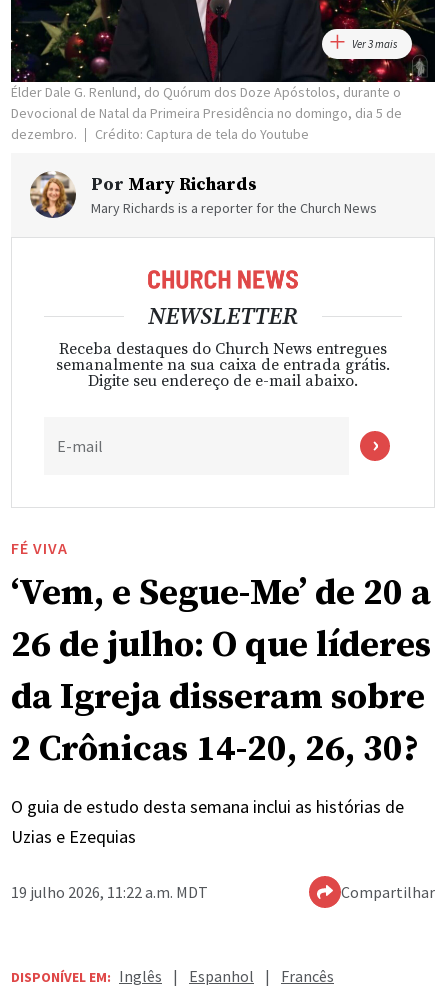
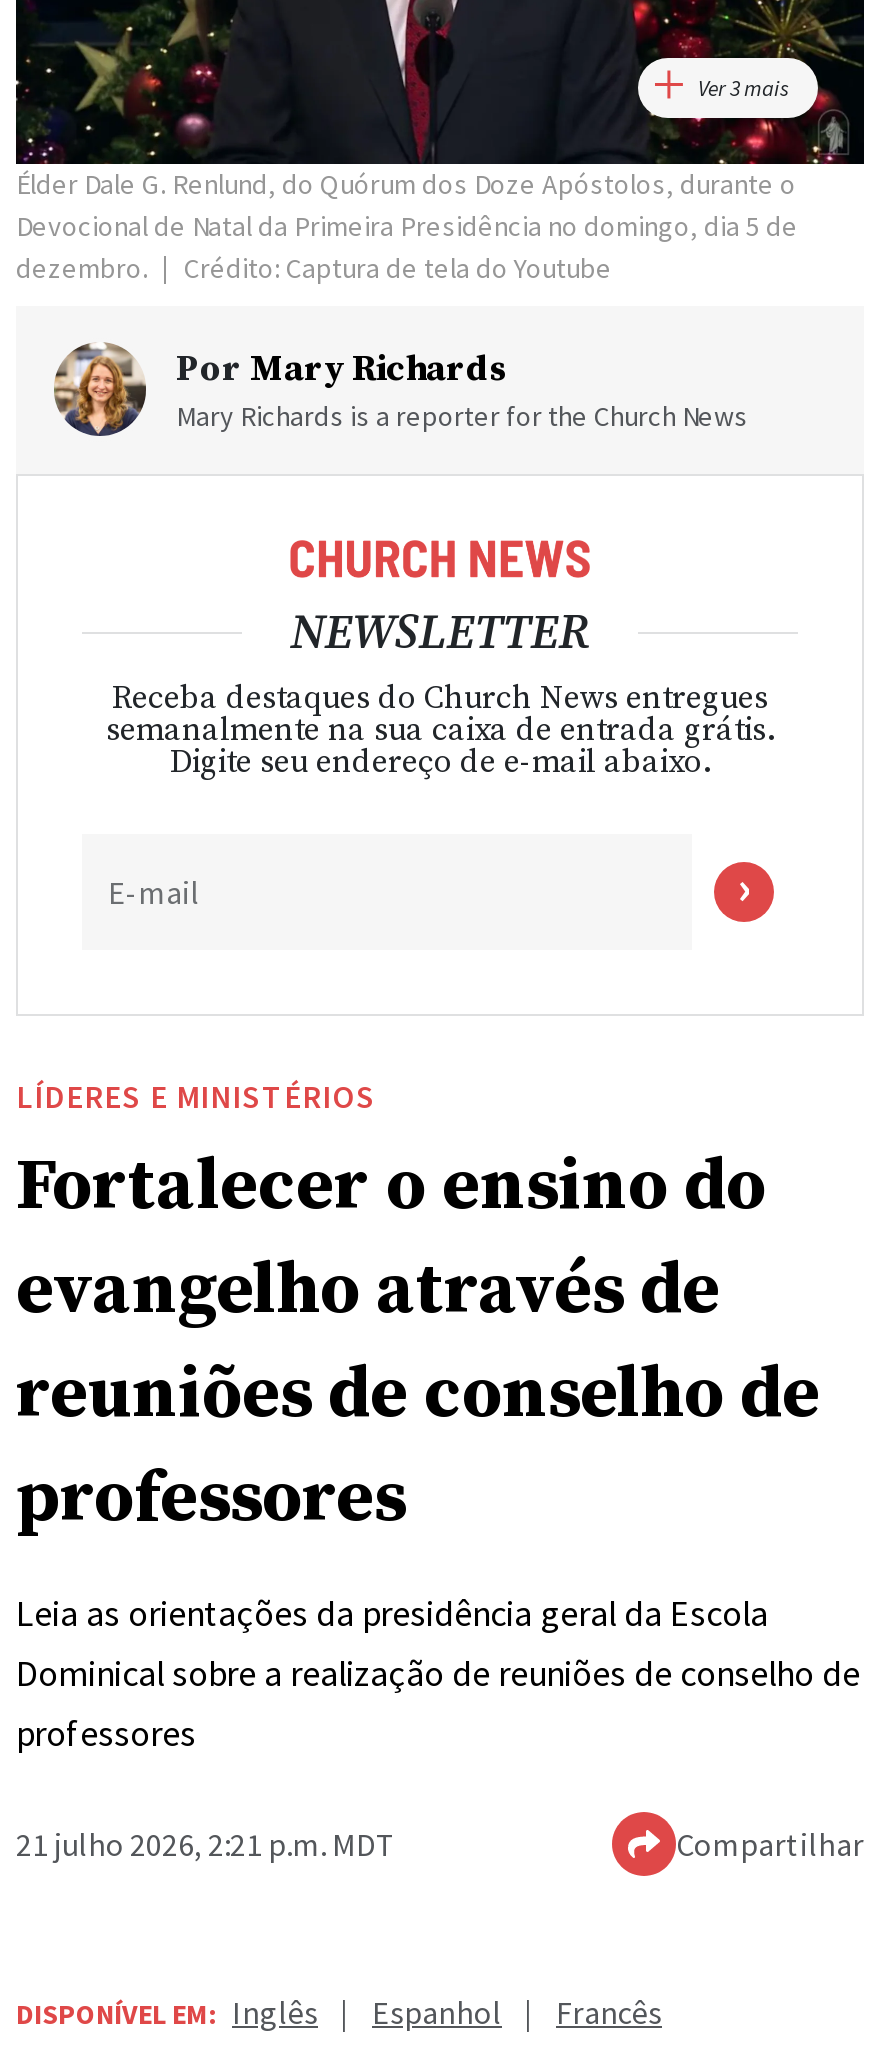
[11,538,431,772] FÉ VIVA | ‘Vem, e Segue-Me’ de 20 a | 26 de julho: O que líderes | da Igreja disseram sobre | 2 Crônicas 14-20, 26, 30? -> [16,1076,820,1544] LÍDERES E MINISTÉRIOS | Fortalecer o ensino do | evangelho através de | reuniões de conselho de | professores
[11,795,404,848] O guia de estudo desta semana inclui as histórias de | Uzias e Ezequias -> [16,1590,860,1756] Leia as orientações da presidência geral da Escola | Dominical sobre a realização de reuniões de conselho de | professores
[11,882,208,902] 19 julho 2026, 11:22 a.m. MDT -> [16,1824,396,1864] 21 julho 2026, 2:21 p.m. MDT

